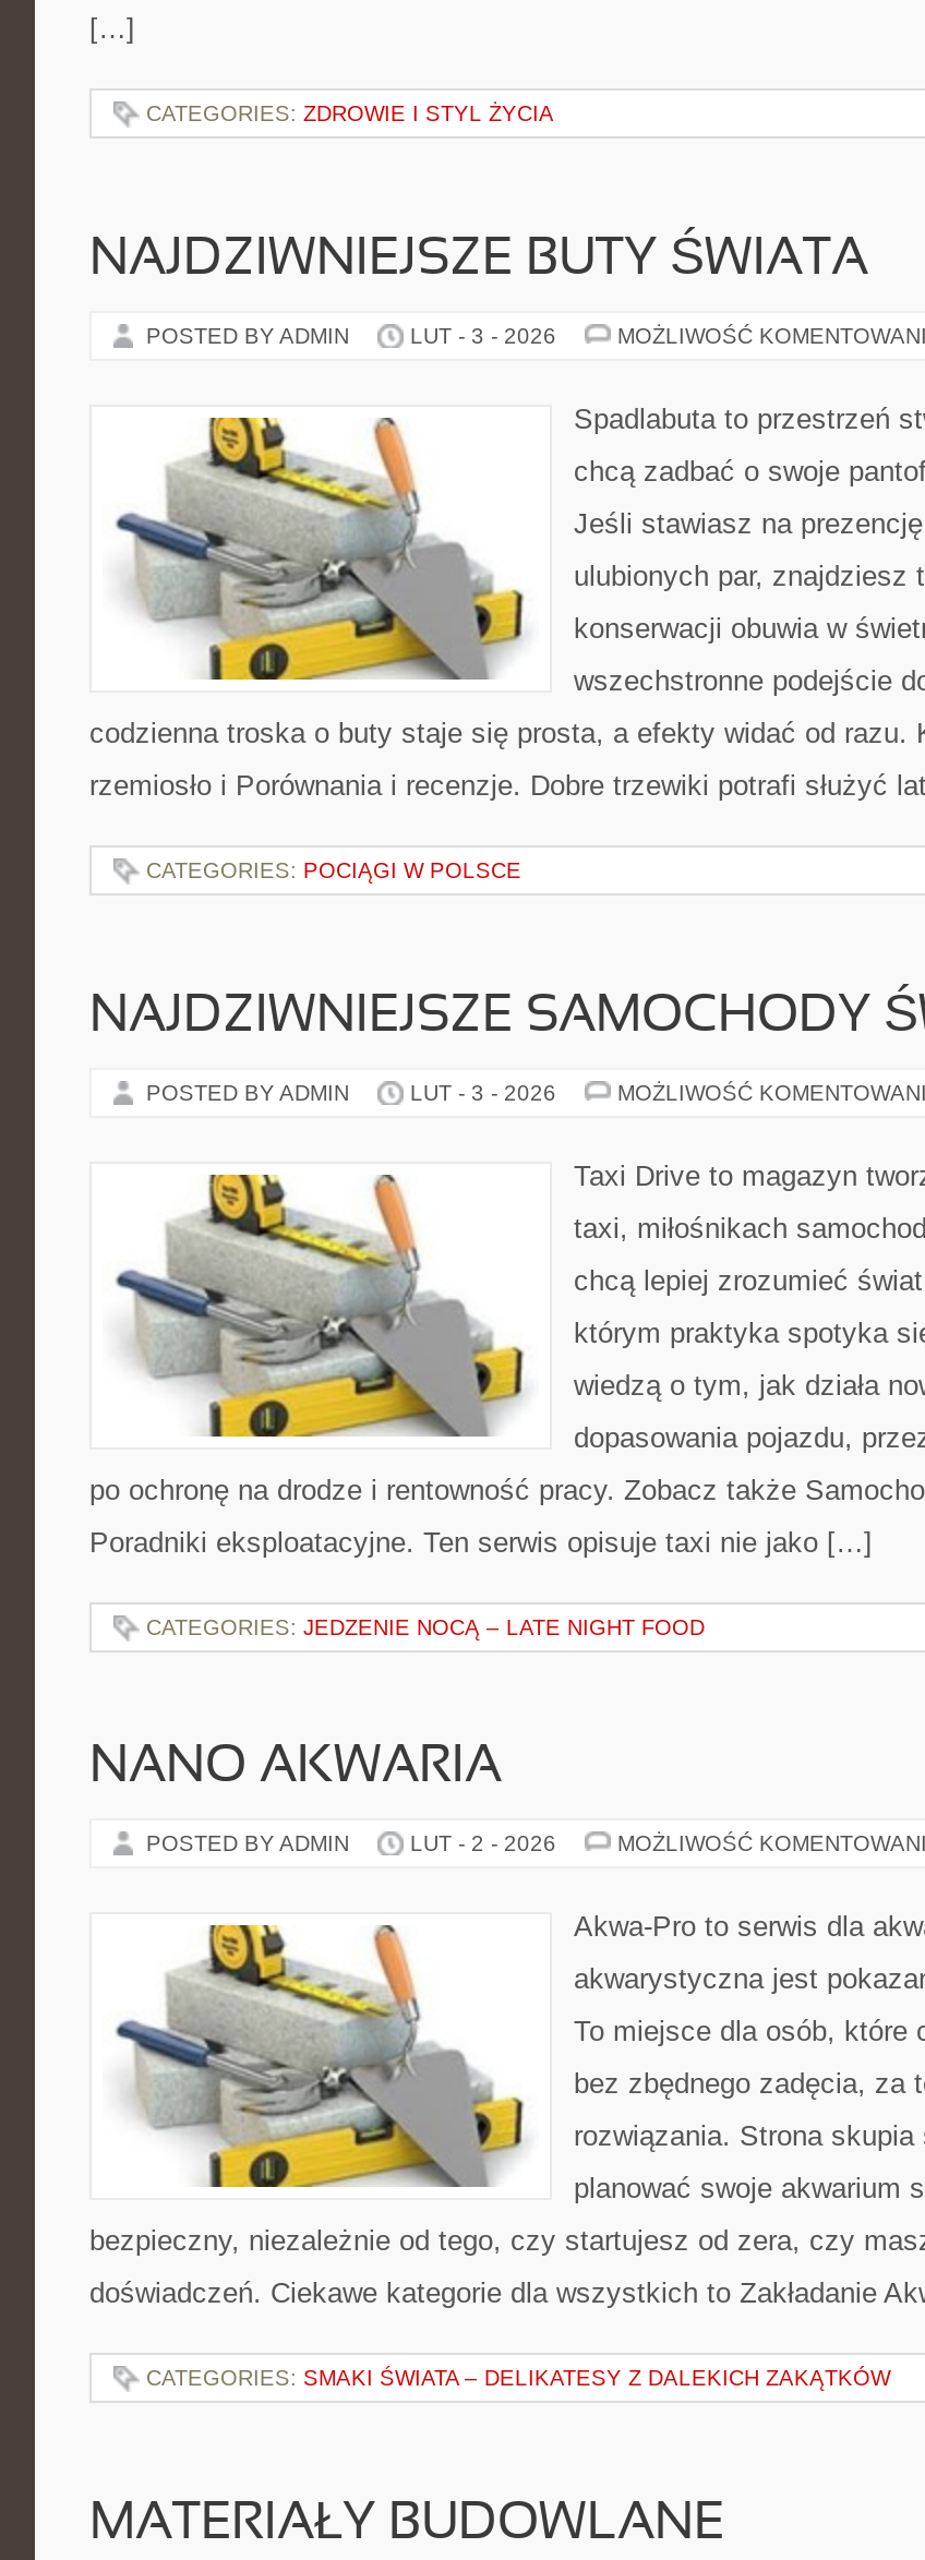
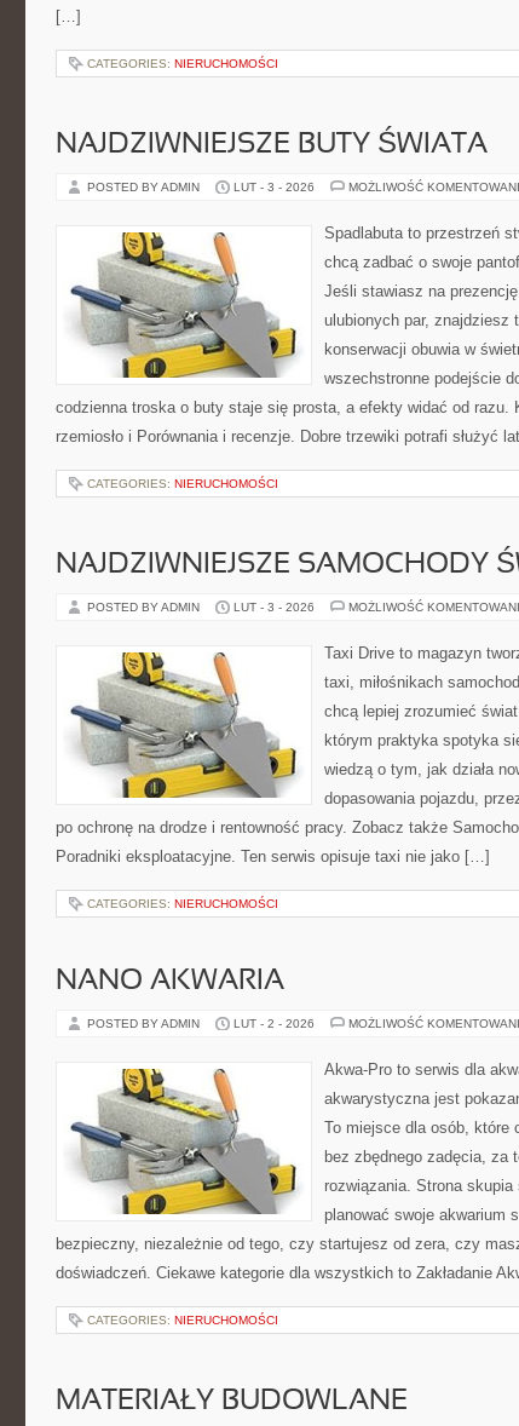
[146,101,554,125] CATEGORIES: ZDROWIE I STYL ŻYCIA -> [87,57,278,70] CATEGORIES: NIERUCHOMOŚCI
[146,858,521,882] CATEGORIES: POCIĄGI W POLSCE -> [87,477,278,490] CATEGORIES: NIERUCHOMOŚCI
[146,1615,705,1639] CATEGORIES: JEDZENIE NOCĄ – LATE NIGHT FOOD -> [87,897,278,910] CATEGORIES: NIERUCHOMOŚCI
[146,2366,890,2390] CATEGORIES: SMAKI ŚWIATA – DELIKATESY Z DALEKICH ZAKĄTKÓW -> [87,1313,278,1327] CATEGORIES: NIERUCHOMOŚCI

